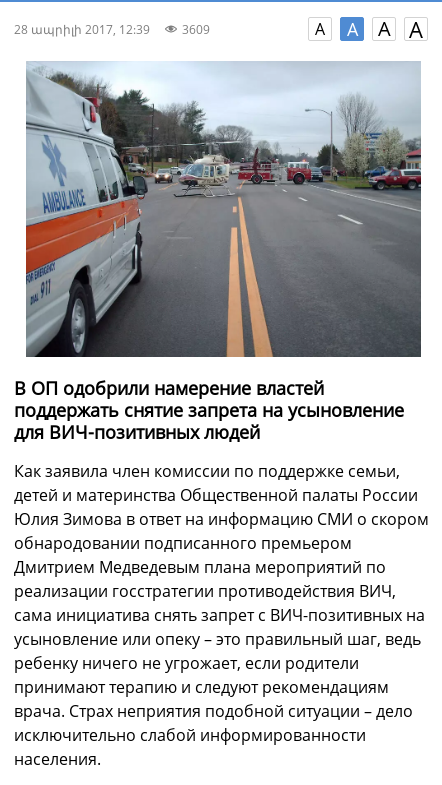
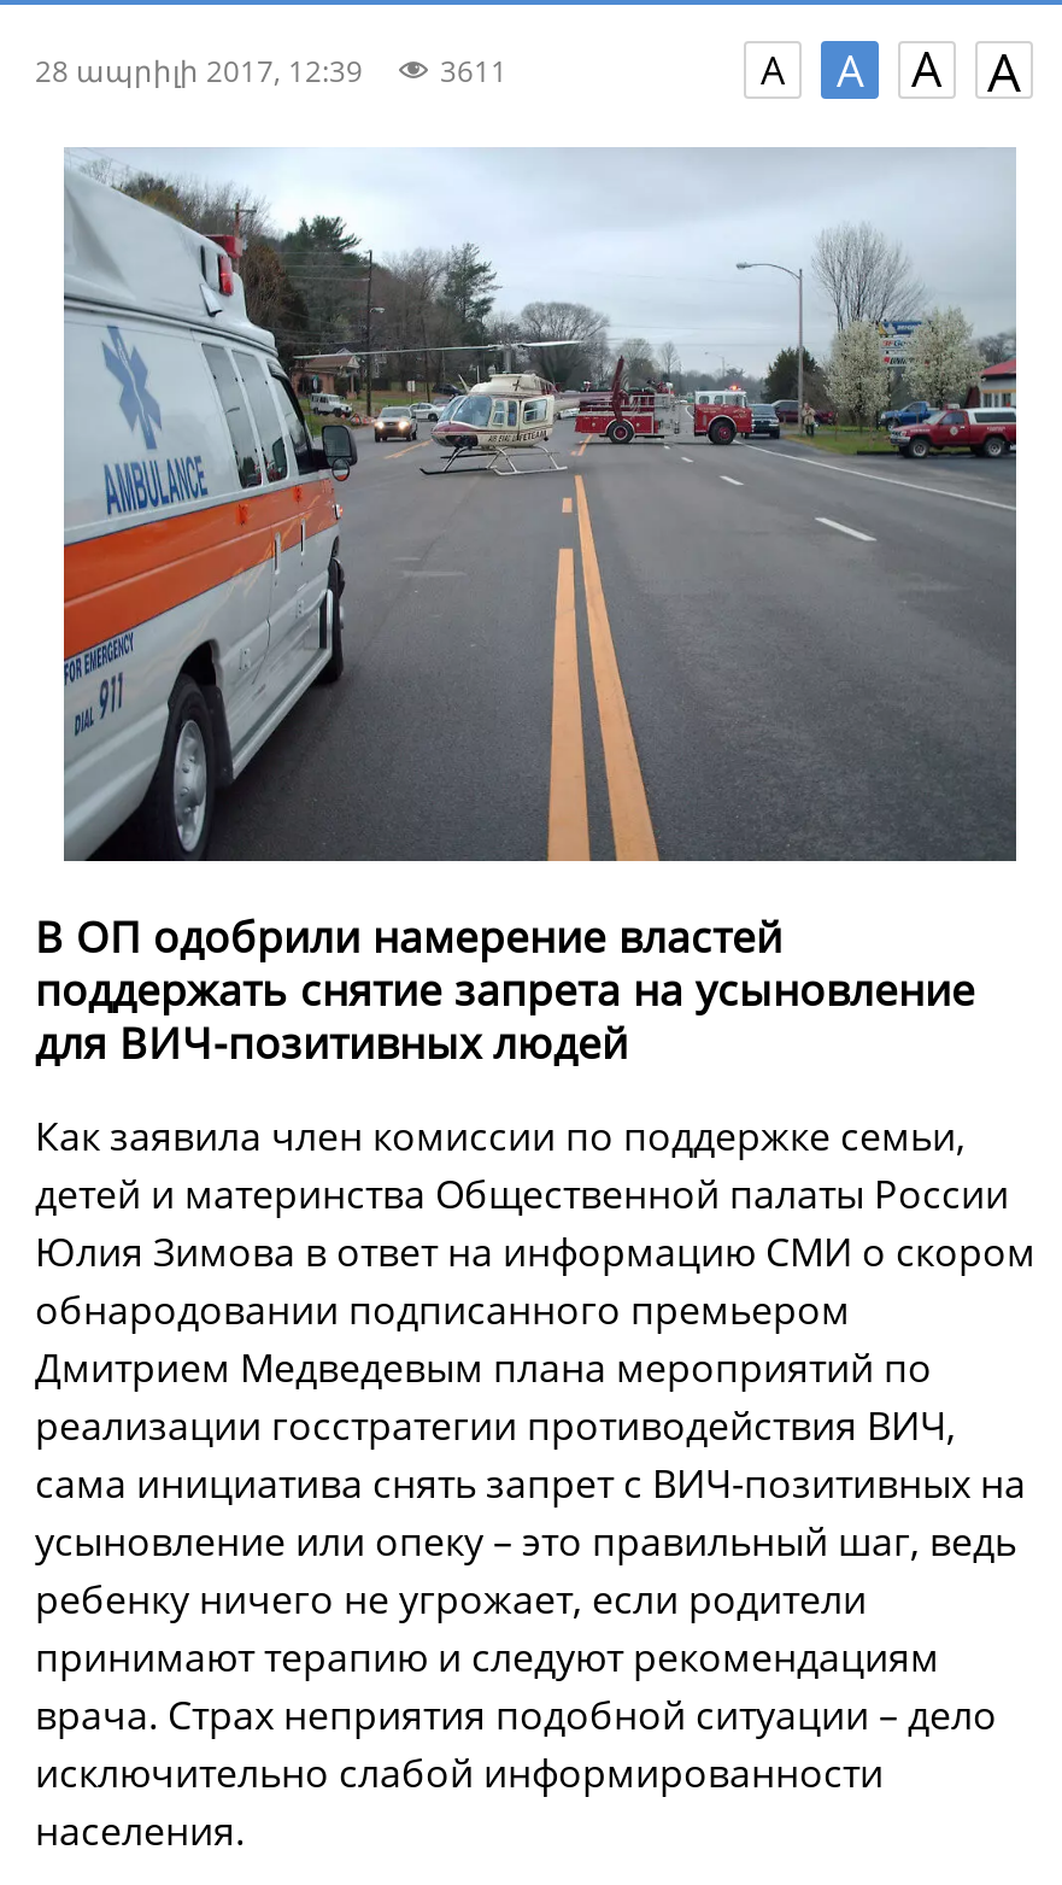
[14,20,210,37] 28 ապրիլի 2017, 12:39 3609 -> [35,49,507,90] 28 ապրիլի 2017, 12:39 3611

